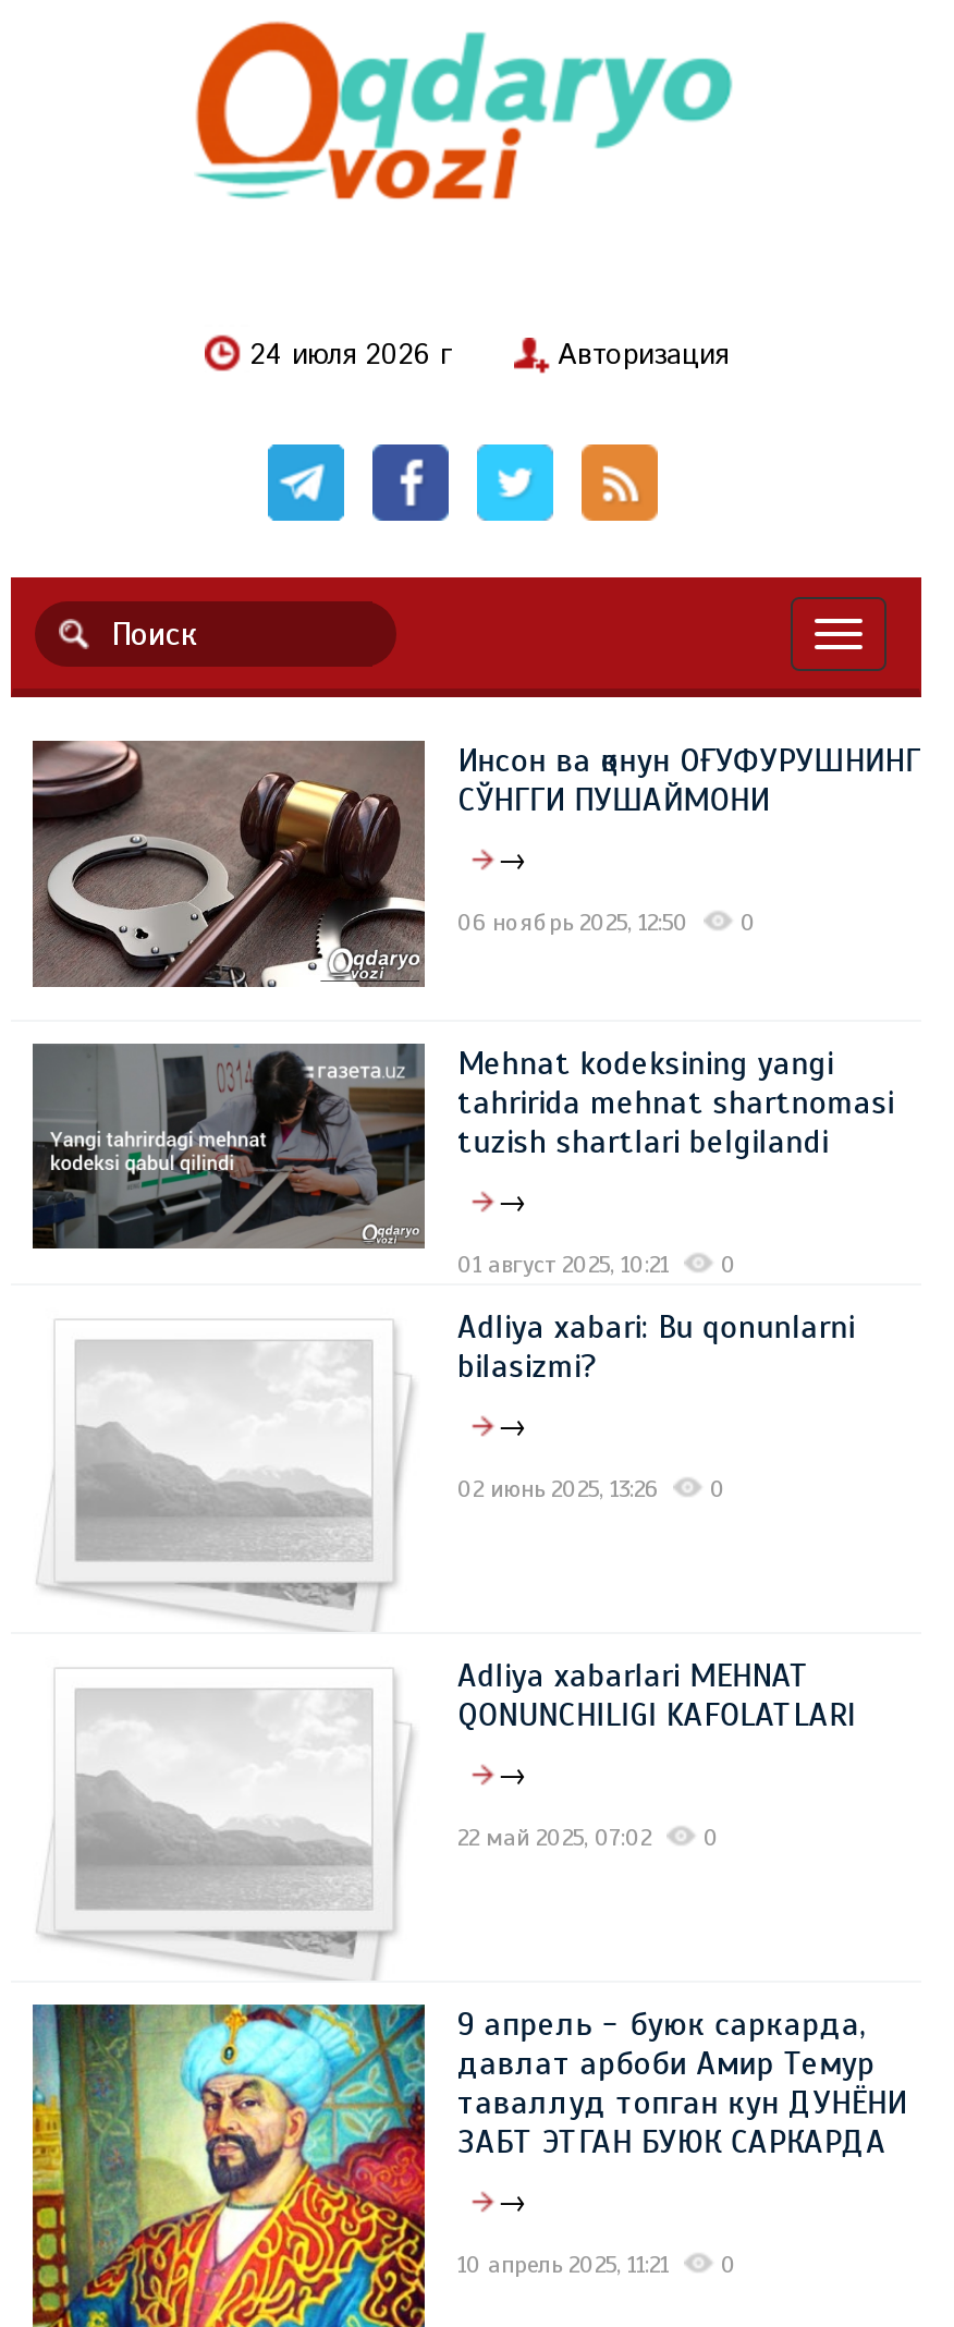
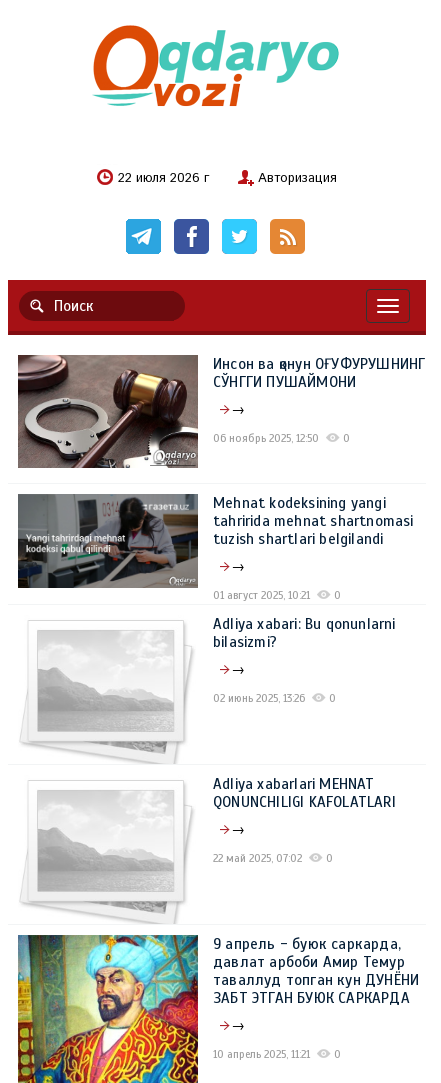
[250,336,462,377] 24 июля 2026 г -> [118,169,214,188] 22 июля 2026 г

